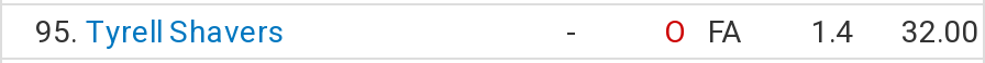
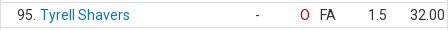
[664,14,978,49] O FA 1.4 32.00 -> [300,7,445,23] O FA 1.5 32.00

